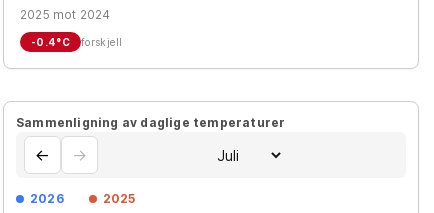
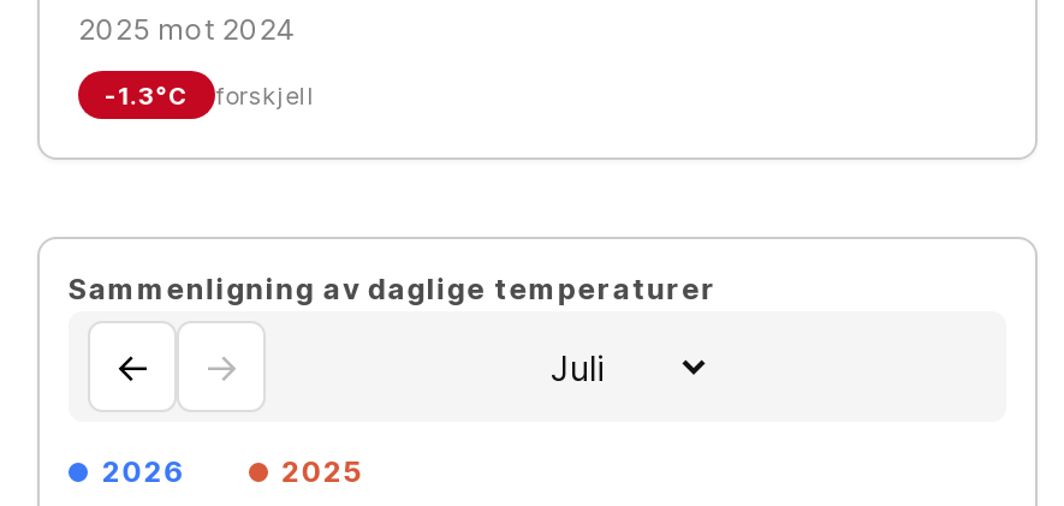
[31,36,122,48] -0.4°C forskjell -> [105,81,315,109] -1.3°C forskjell

